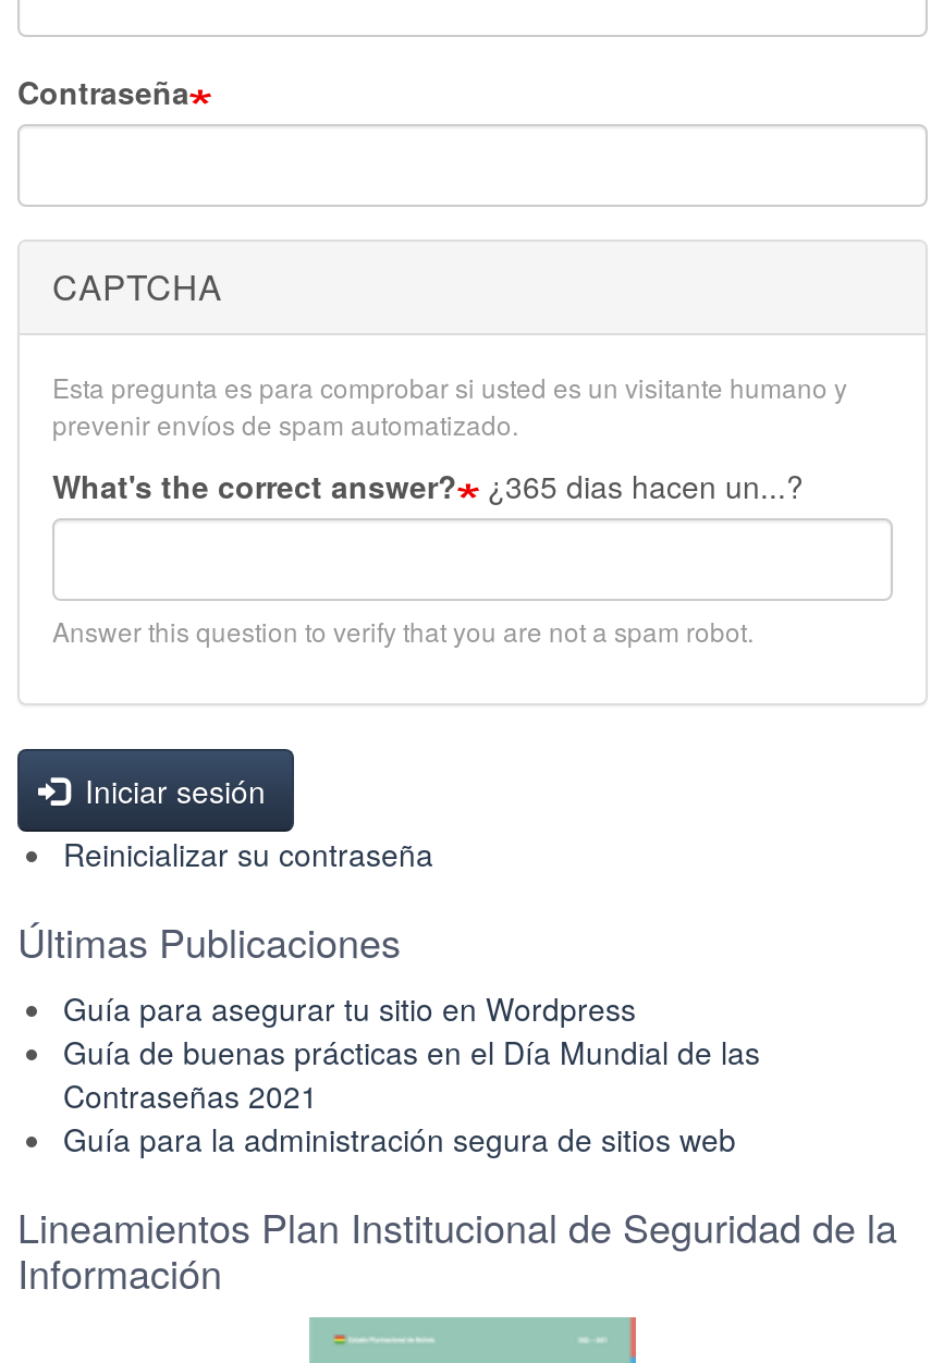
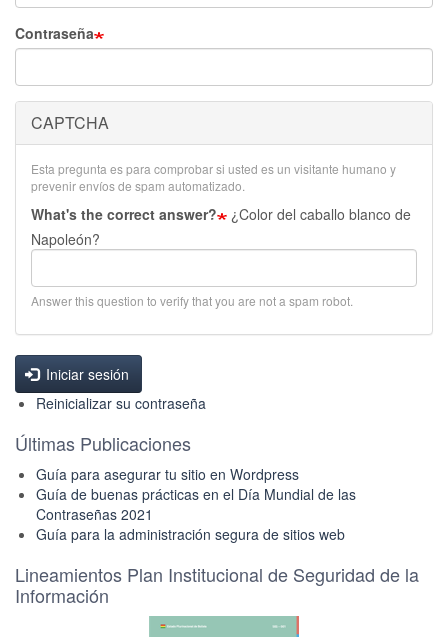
[52,464,804,507] What's the correct answer? ¿365 dias hacen un...? -> [31,204,411,249] What's the correct answer? ¿Color del caballo blanco de | Napoleón?

